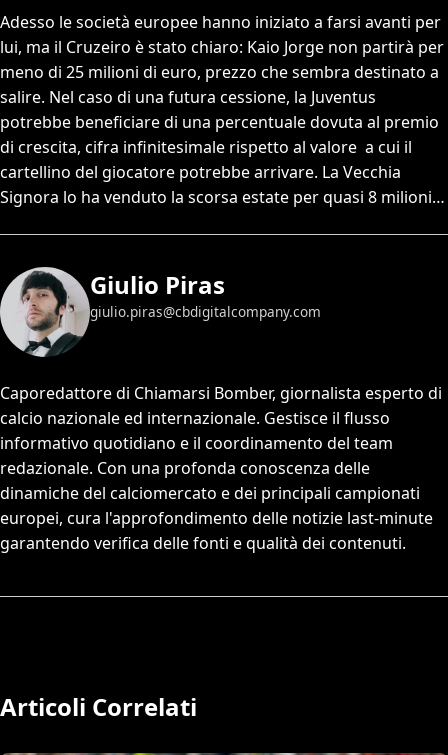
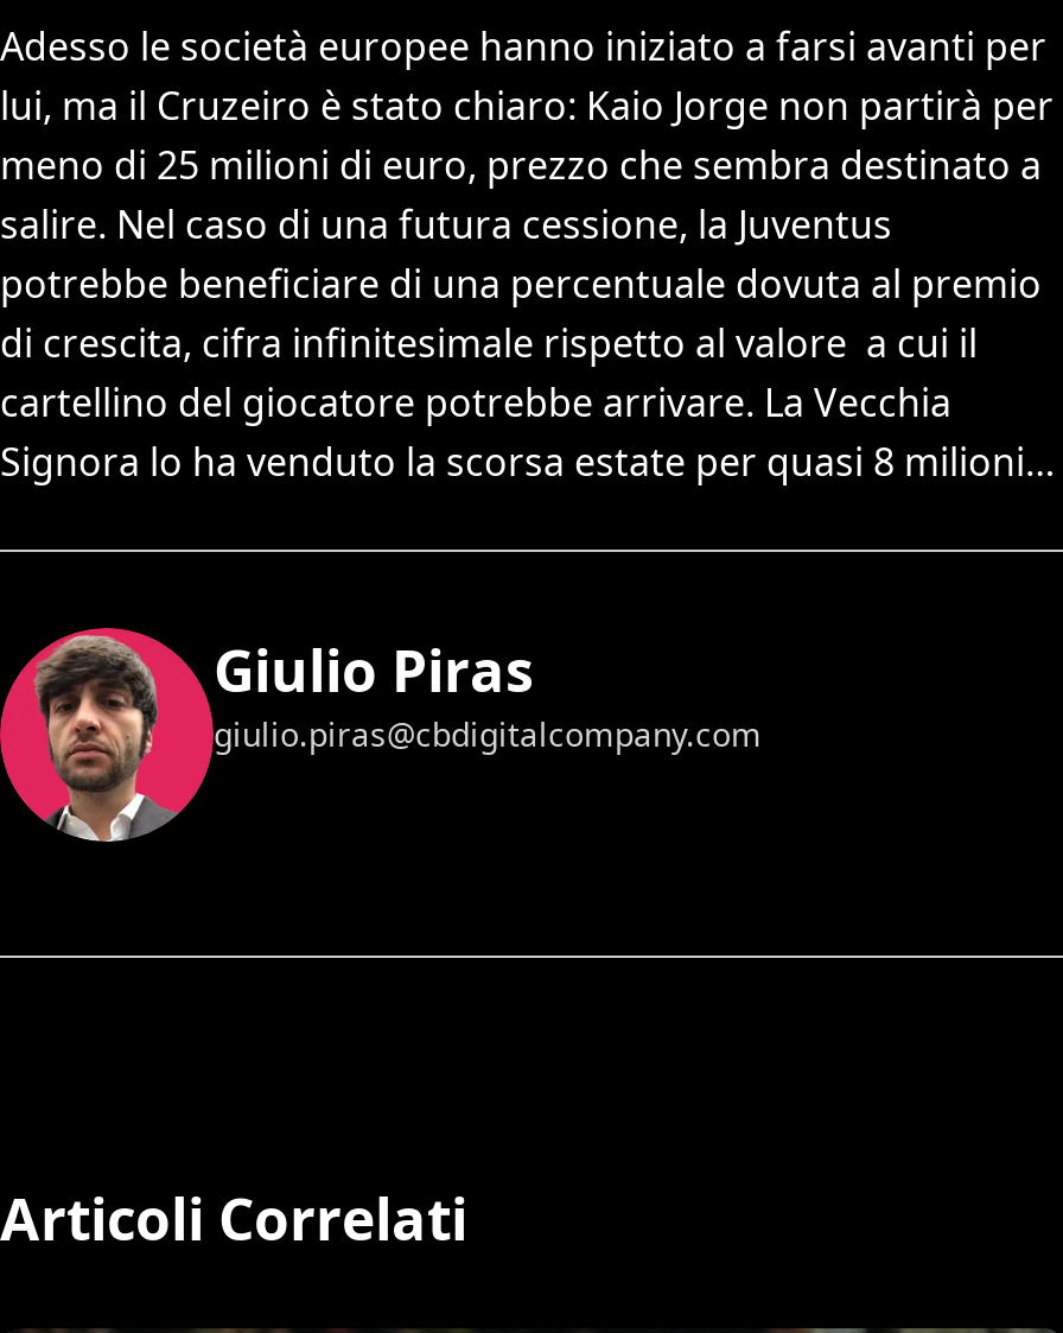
[3,266,89,357] [image] -> [7,626,206,735] [image]
[0,382,442,554] Caporedattore di Chiamarsi Bomber, giornalista esperto di | calcio nazionale ed internazionale. Gestisce il flusso | informativo quotidiano e il coordinamento del team | redazionale. Con una profonda conoscenza delle | dinamiche del calciomercato e dei principali campionati | europei, cura l'approfondimento delle notizie last-minute | garantendo verifica delle fonti e qualità dei contenuti. -> none

